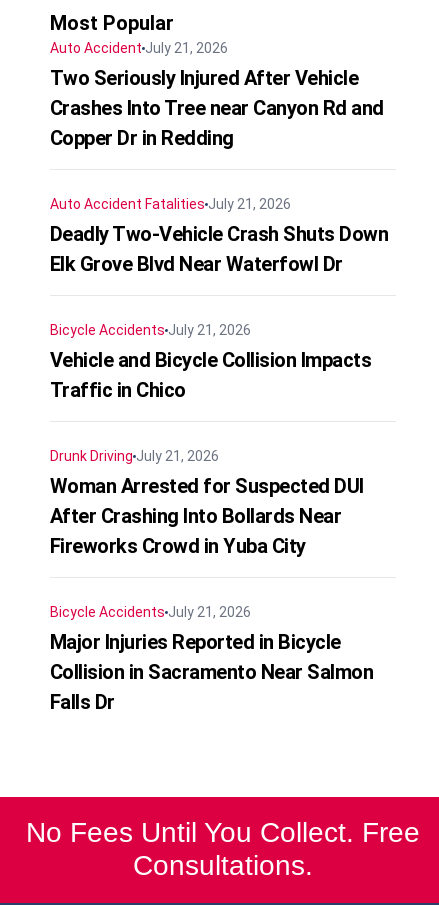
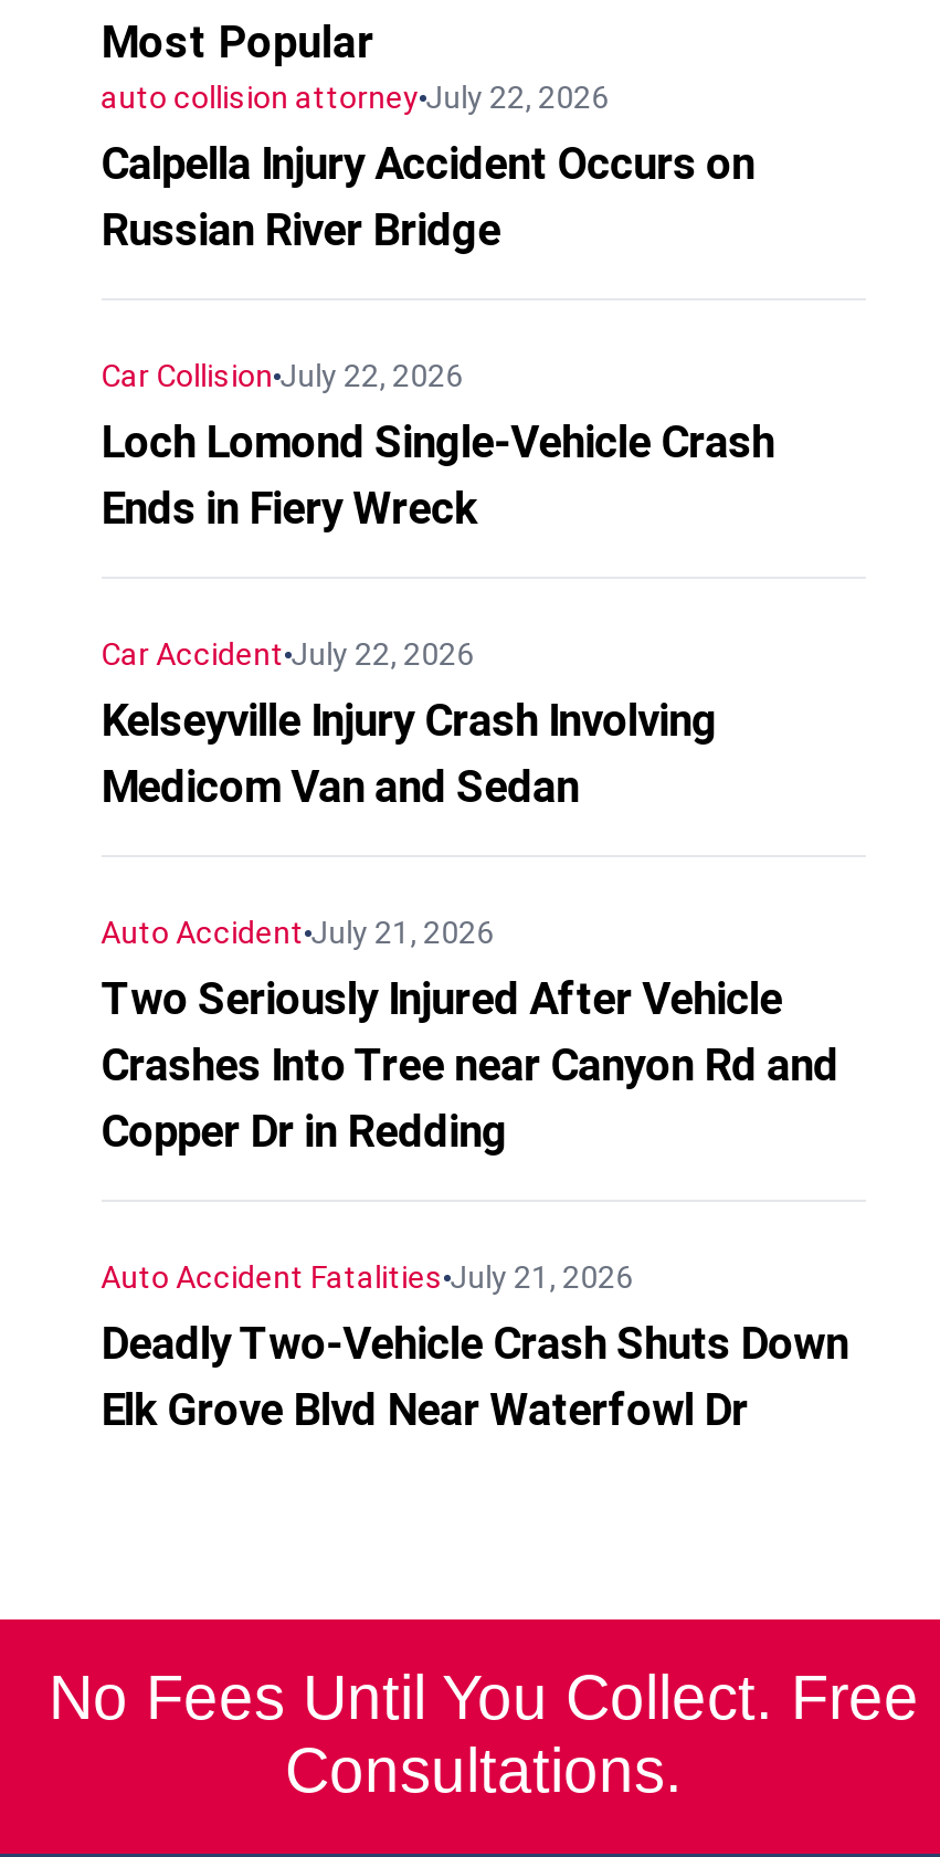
none -> [101,79,775,812] auto collision attorney July 22, 2026 | Calpella Injury Accident Occurs on | Russian River Bridge | Car Collision July 22, 2026 | Loch Lomond Single-Vehicle Crash | Ends in Fiery Wreck | Car Accident July 22, 2026 | Kelseyville Injury Crash Involving | Medicom Van and Sedan
moved [50,40,388,276] -> [101,914,849,1435]: Auto Accident July 21, 2026 | Two Seriously Injured After Vehicle | Crashes Into Tree near Canyon Rd and | Copper Dr in Redding | Auto Accident Fatalities July 21, 2026 | Deadly Two-Vehicle Crash Shuts Down | Elk Grove Blvd Near Waterfowl Dr
[50,322,373,714] Bicycle Accidents July 21, 2026 | Vehicle and Bicycle Collision Impacts | Traffic in Chico | Drunk Driving July 21, 2026 | Woman Arrested for Suspected DUI | After Crashing Into Bollards Near | Fireworks Crowd in Yuba City | Bicycle Accidents July 21, 2026 | Major Injuries Reported in Bicycle | Collision in Sacramento Near Salmon | Falls Dr -> none

